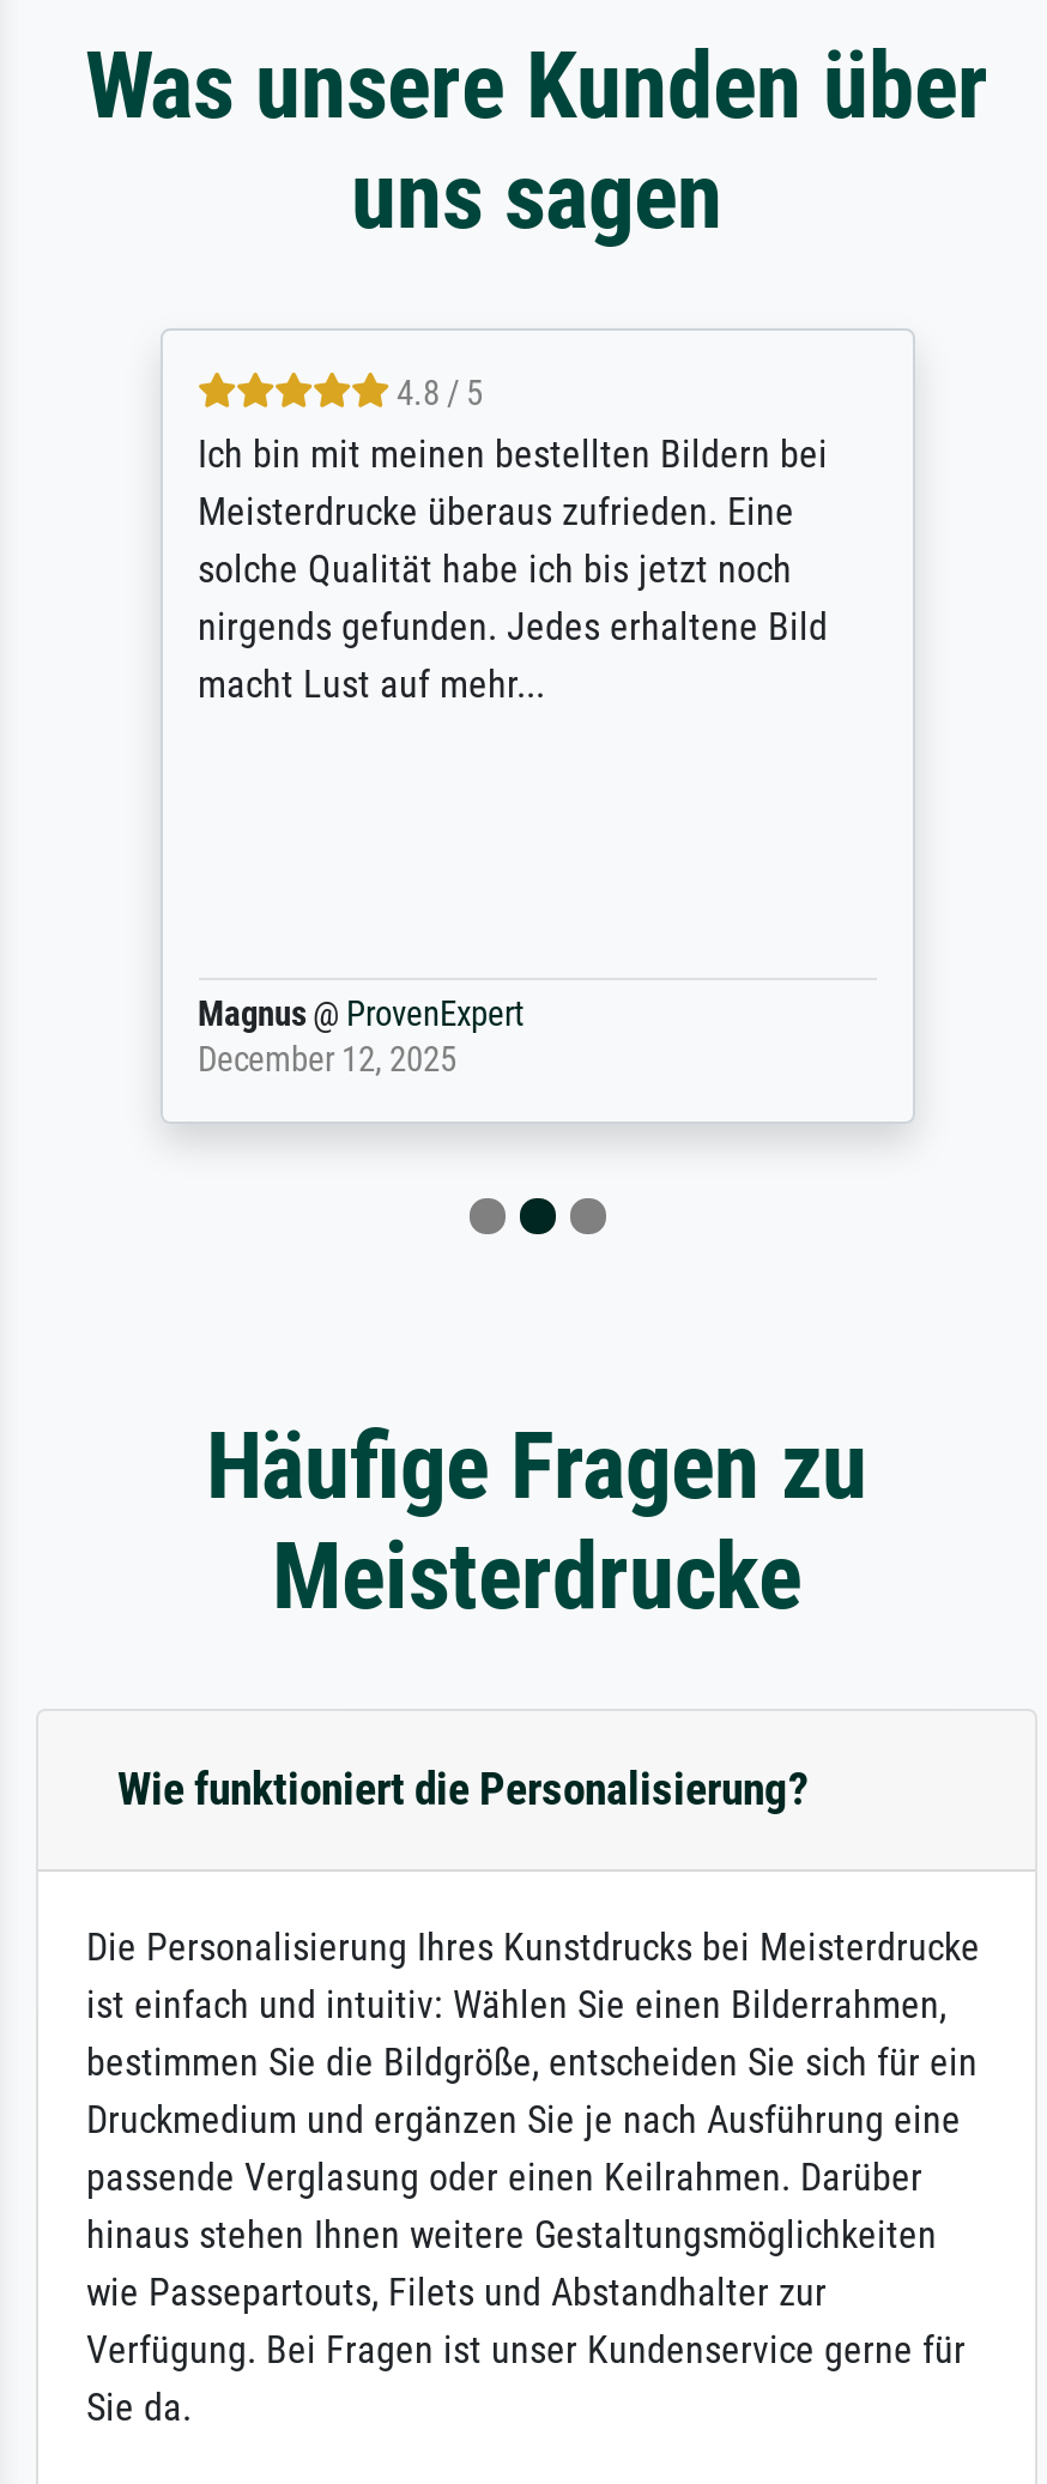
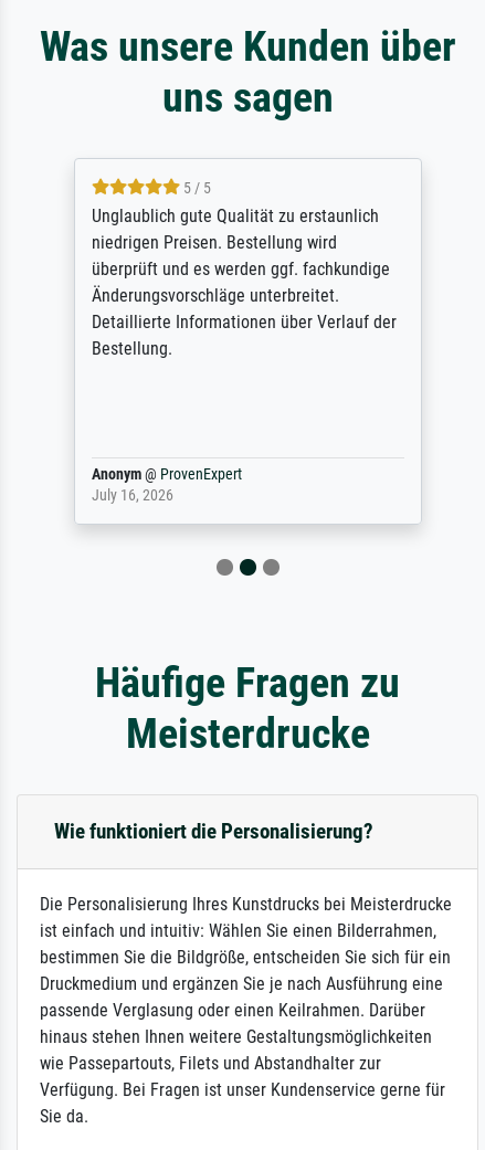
[198,373,828,706] 4.8 / 5 | Ich bin mit meinen bestellten Bildern bei | Meisterdrucke überaus zufrieden. Eine | solche Qualität habe ich bis jetzt noch | nirgends gefunden. Jedes erhaltene Bild | macht Lust auf mehr... -> [91,179,396,359] 5 / 5 | Unglaublich gute Qualität zu erstaunlich | niedrigen Preisen. Bestellung wird | überprüft und es werden ggf. fachkundige | Änderungsvorschläge unterbreitet. | Detaillierte Informationen über Verlauf der | Bestellung.
[198,994,523,1080] Magnus @ ProvenExpert | December 12, 2025 -> [91,465,241,505] Anonym @ ProvenExpert | July 16, 2026

